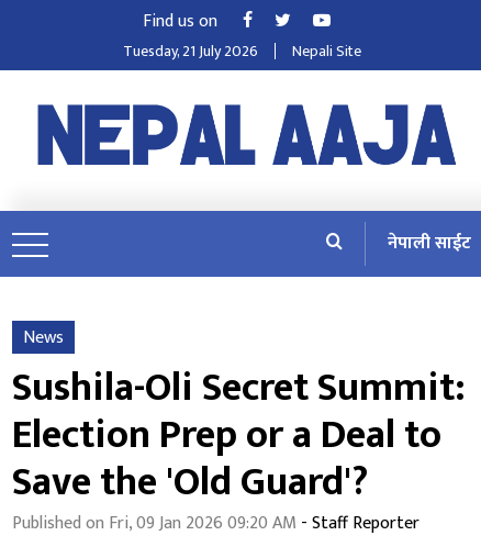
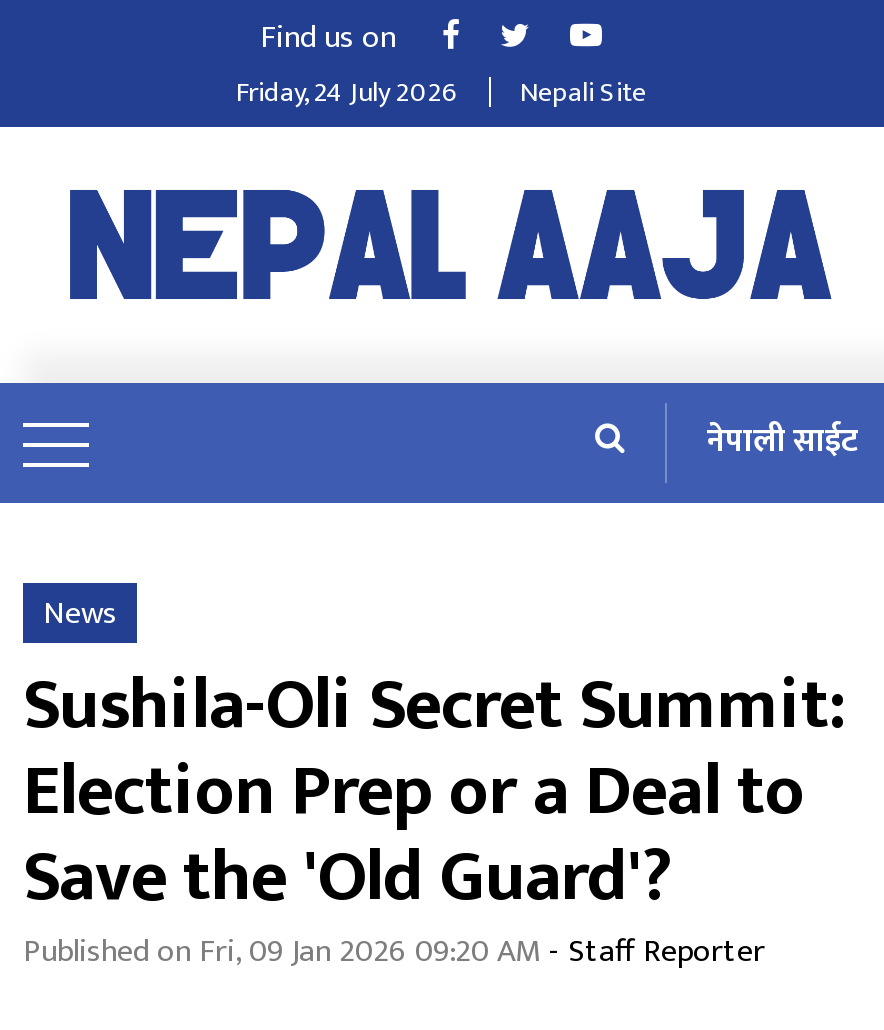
[122,38,361,64] Tuesday, 21 July 2026 Nepali Site -> [236,69,646,115] Friday, 24 July 2026 Nepali Site

